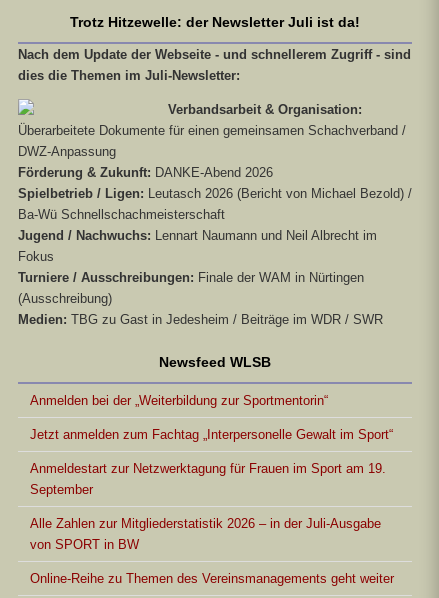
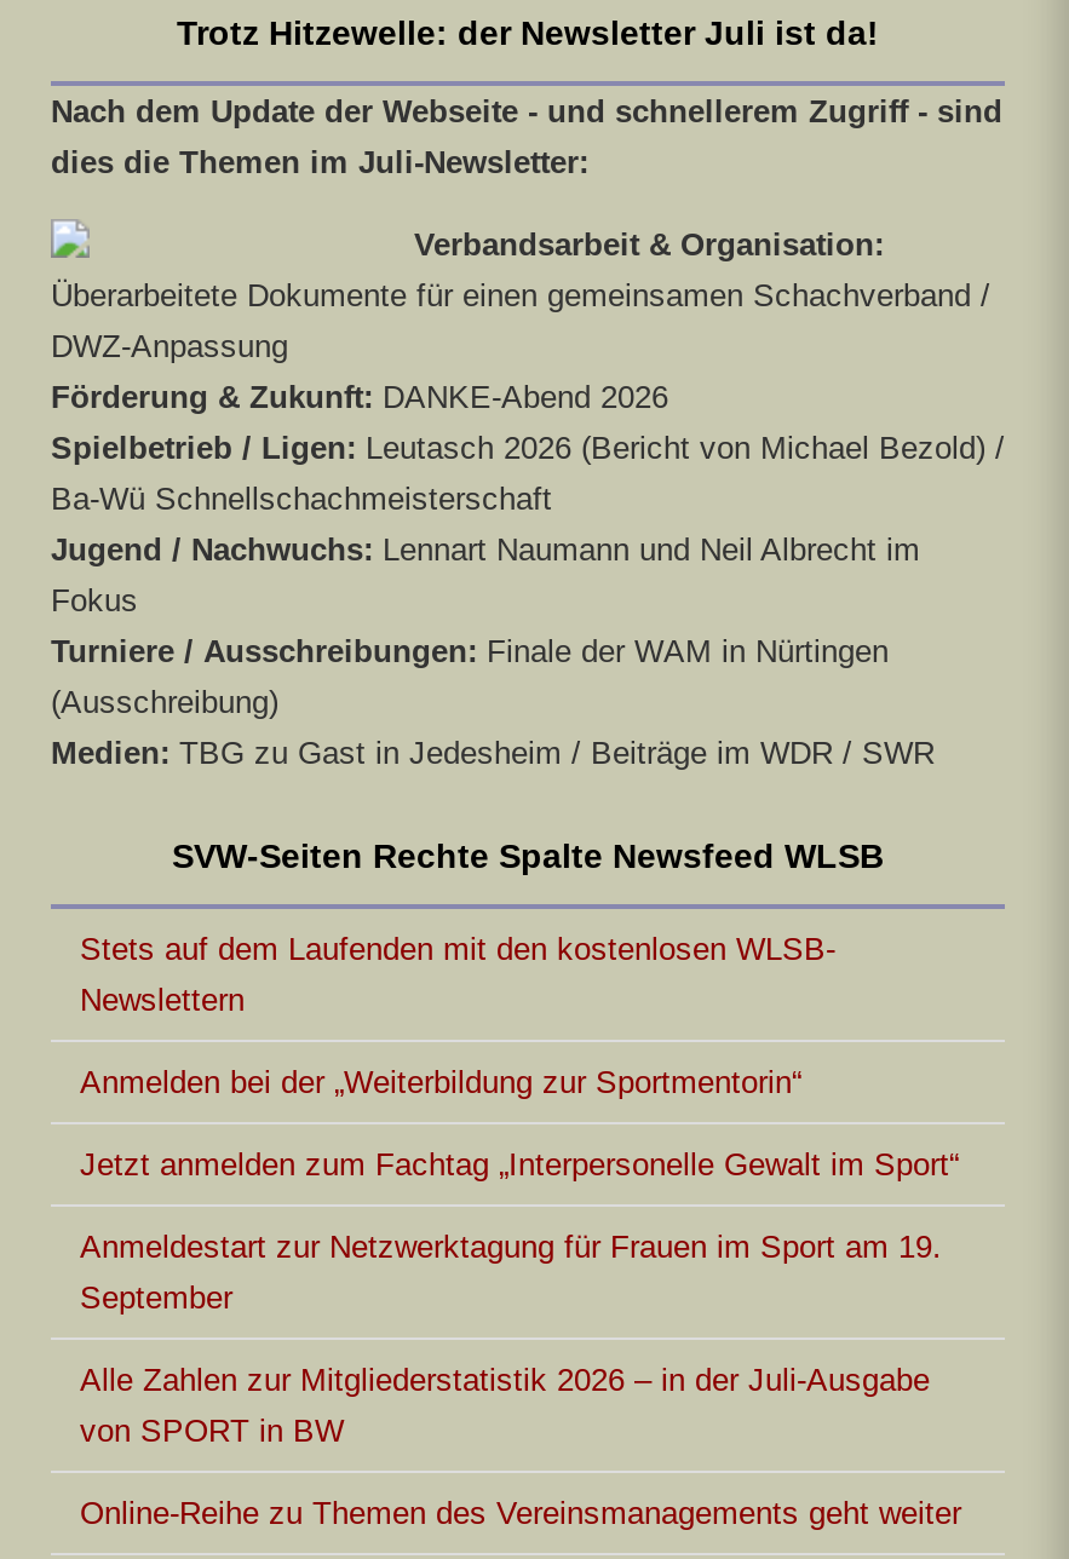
[159,354,271,370] Newsfeed WLSB -> [80,836,884,1018] SVW-Seiten Rechte Spalte Newsfeed WLSB | Stets auf dem Laufenden mit den kostenlosen WLSB- | Newslettern

